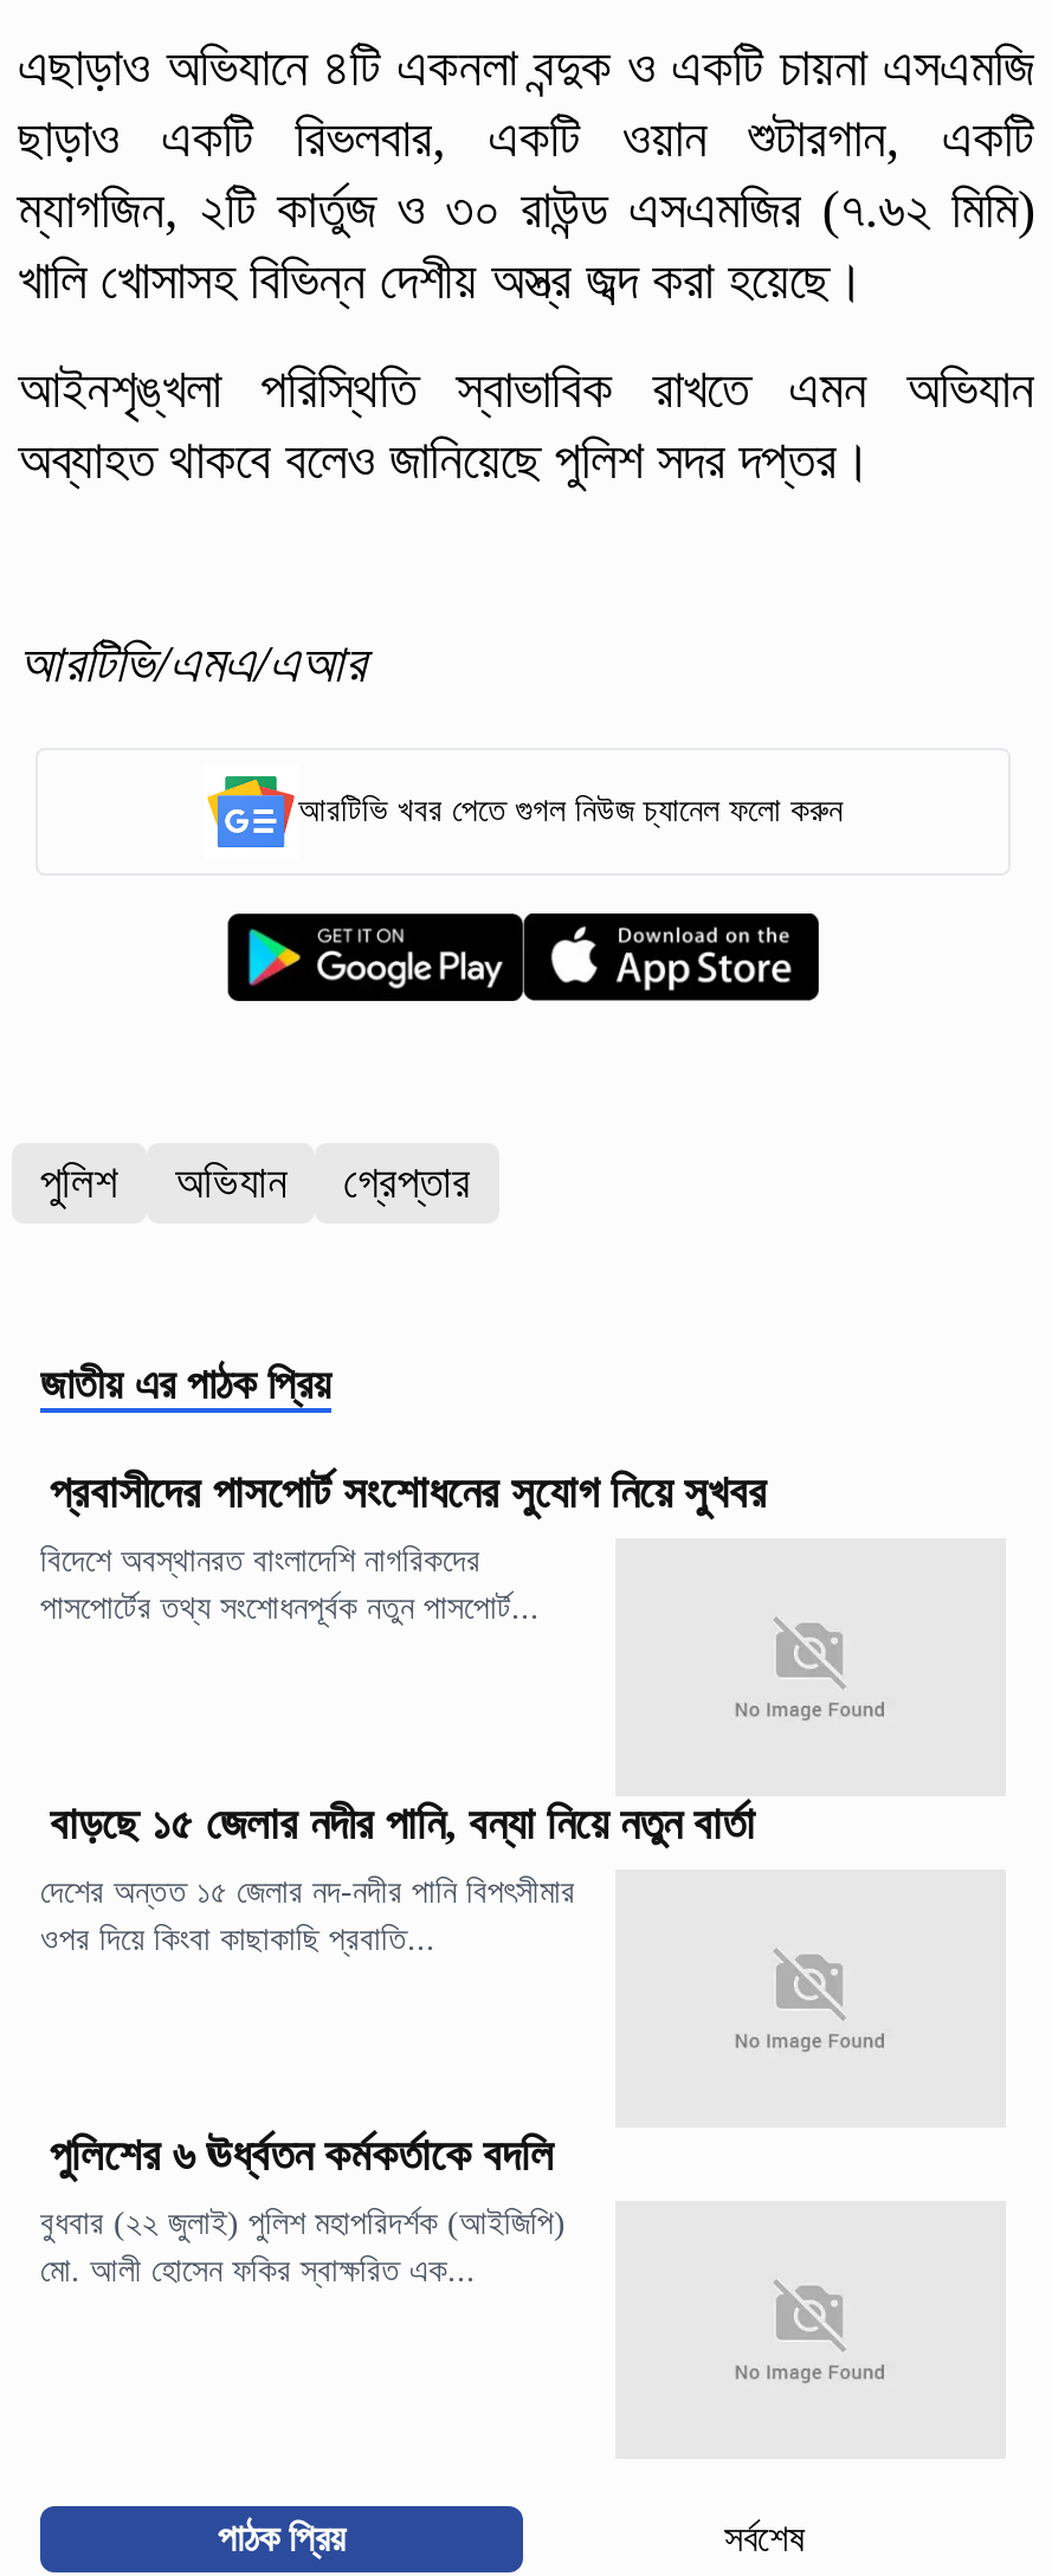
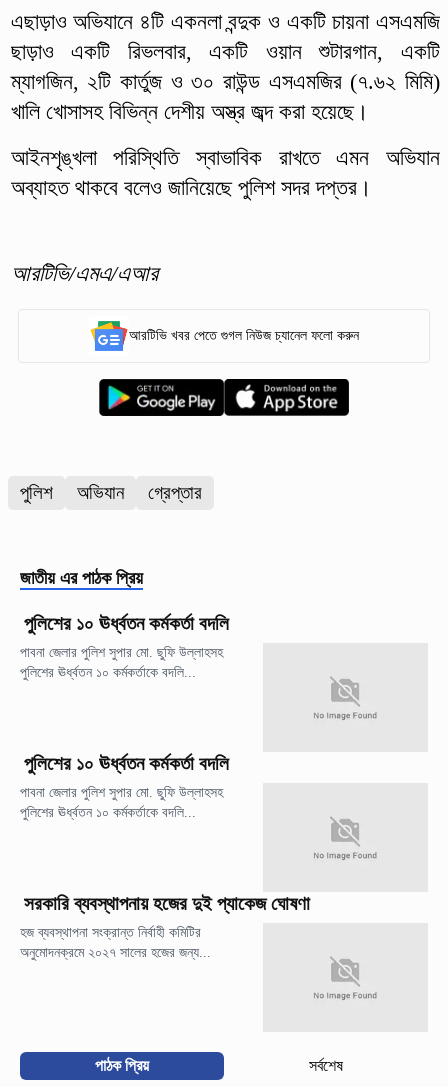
[50,1467,767,1516] প্রবাসীদের পাসপোর্ট সংশোধনের সুযোগ নিয়ে সুখবর -> [24,613,229,634] পুলিশের ১০ ঊর্ধ্বতন কর্মকর্তা বদলি
[40,1543,540,1625] বিদেশে অবস্থানরত বাংলাদেশি নাগরিকদের | পাসপোর্টের তথ্য সংশোধনপূর্বক নতুন পাসপোর্ট... -> [20,645,223,680] পাবনা জেলার পুলিশ সুপার মো. ছুফি উল্লাহসহ | পুলিশের ঊর্ধ্বতন ১০ কর্মকর্তাকে বদলি...
[50,1798,755,1848] বাড়ছে ১৫ জেলার নদীর পানি, বন্যা নিয়ে নতুন বার্তা -> [24,753,229,774] পুলিশের ১০ ঊর্ধ্বতন কর্মকর্তা বদলি
[40,1874,575,1957] দেশের অন্তত ১৫ জেলার নদ-নদীর পানি বিপৎসীমার | ওপর দিয়ে কিংবা কাছাকাছি প্রবাতি... -> [20,785,223,820] পাবনা জেলার পুলিশ সুপার মো. ছুফি উল্লাহসহ | পুলিশের ঊর্ধ্বতন ১০ কর্মকর্তাকে বদলি...
[50,2130,554,2179] পুলিশের ৬ ঊর্ধ্বতন কর্মকর্তাকে বদলি -> [24,893,310,914] সরকারি ব্যবস্থাপনায় হজের দুই প্যাকেজ ঘোষণা
[40,2205,566,2288] বুধবার (২২ জুলাই) পুলিশ মহাপরিদর্শক (আইজিপি) | মো. আলী হোসেন ফকির স্বাক্ষরিত এক... -> [20,925,211,960] হজ ব্যবস্থাপনা সংক্রান্ত নির্বাহী কমিটির | অনুমোদনক্রমে ২০২৭ সালের হজের জন্য...

